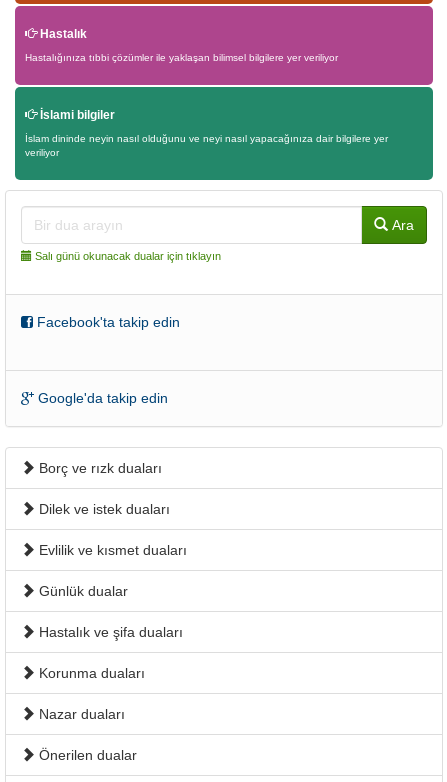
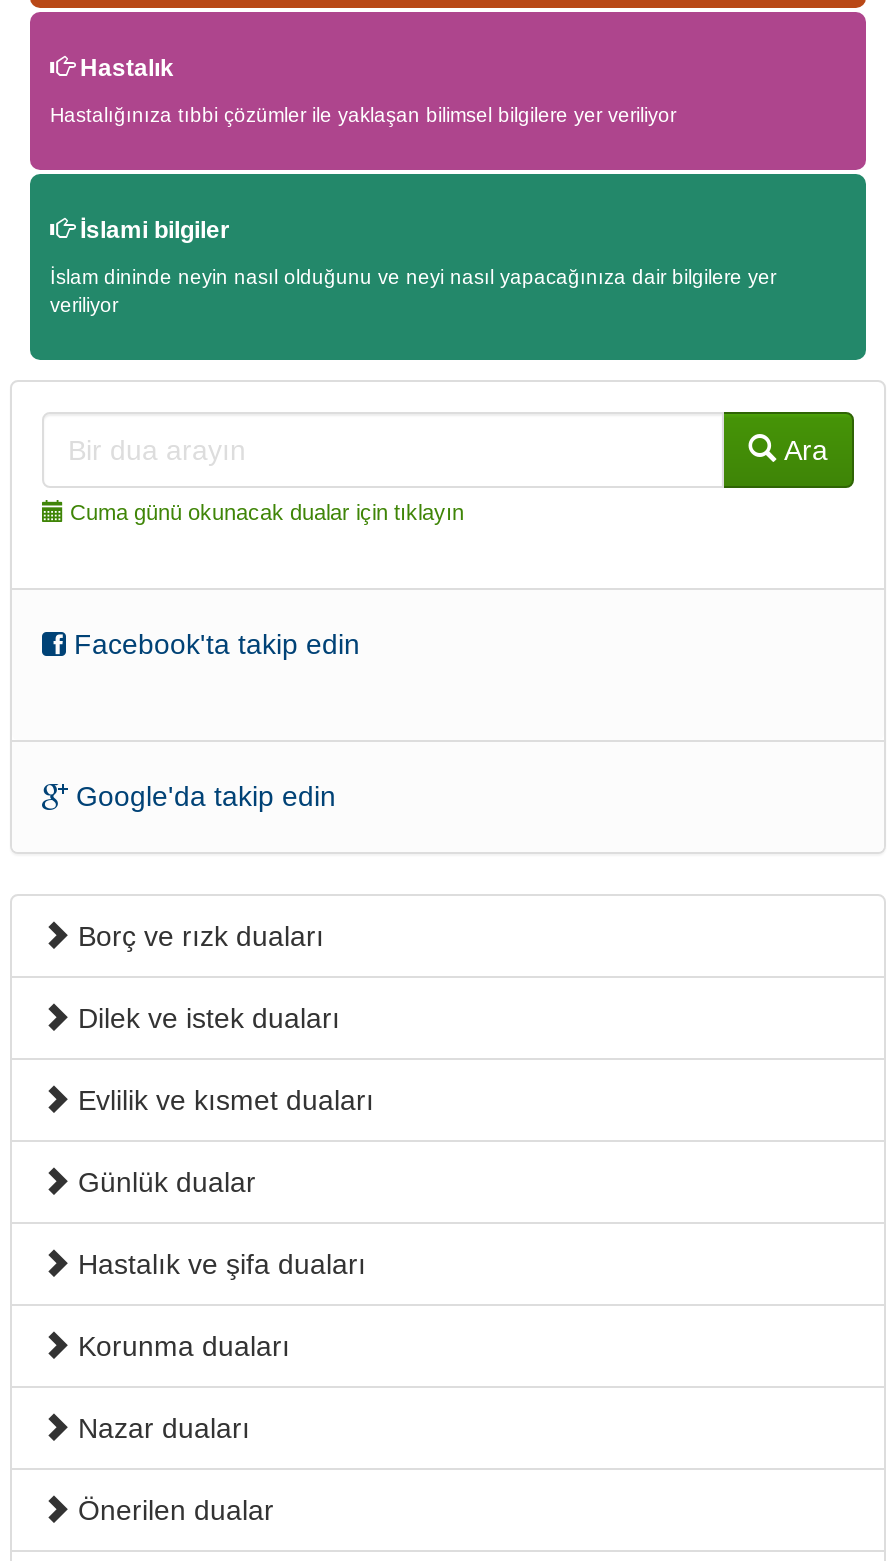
[35,250,221,262] Salı günü okunacak dualar için tıklayın -> [70,500,464,524] Cuma günü okunacak dualar için tıklayın

